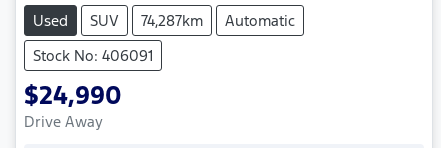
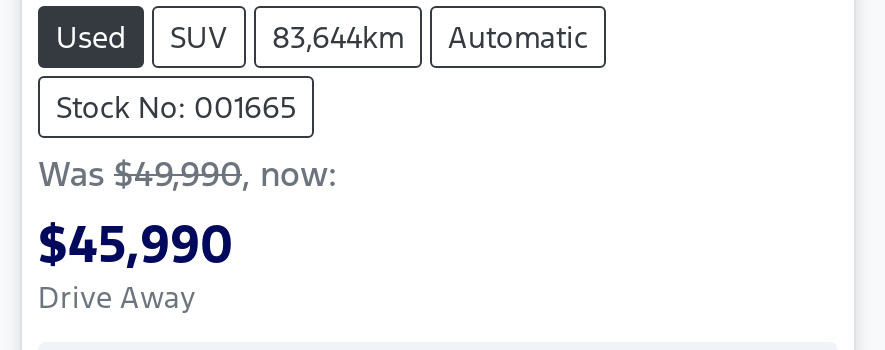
[33,11,295,30] Used SUV 74,287km Automatic -> [56,18,588,56] Used SUV 83,644km Automatic
[24,46,153,111] Stock No: 406091 | $24,990 -> [38,88,338,276] Stock No: 001665 | Was $49,990, now: | $45,990

